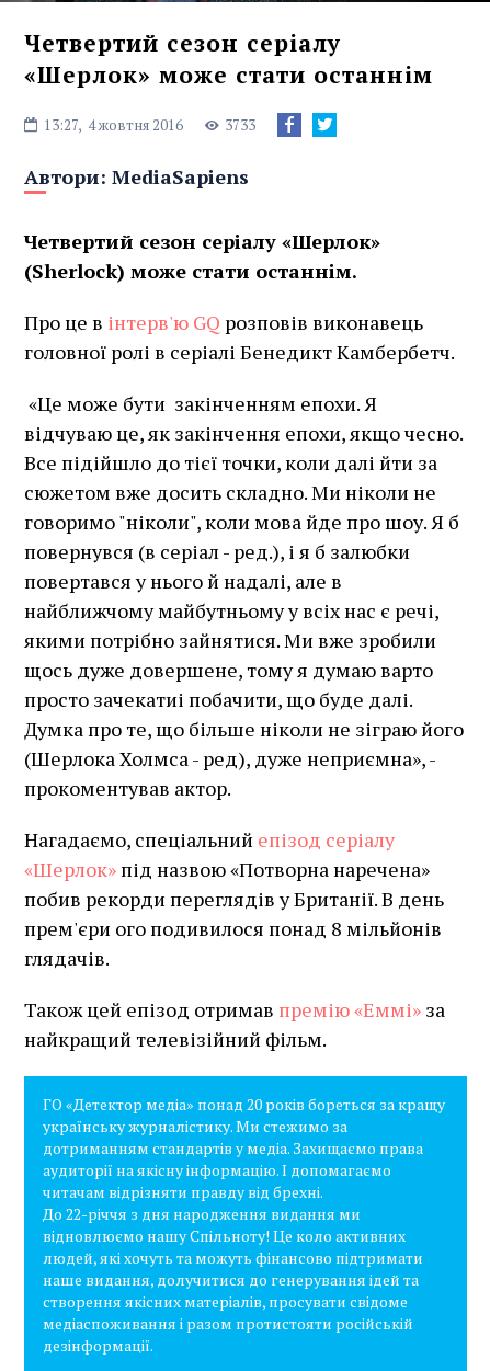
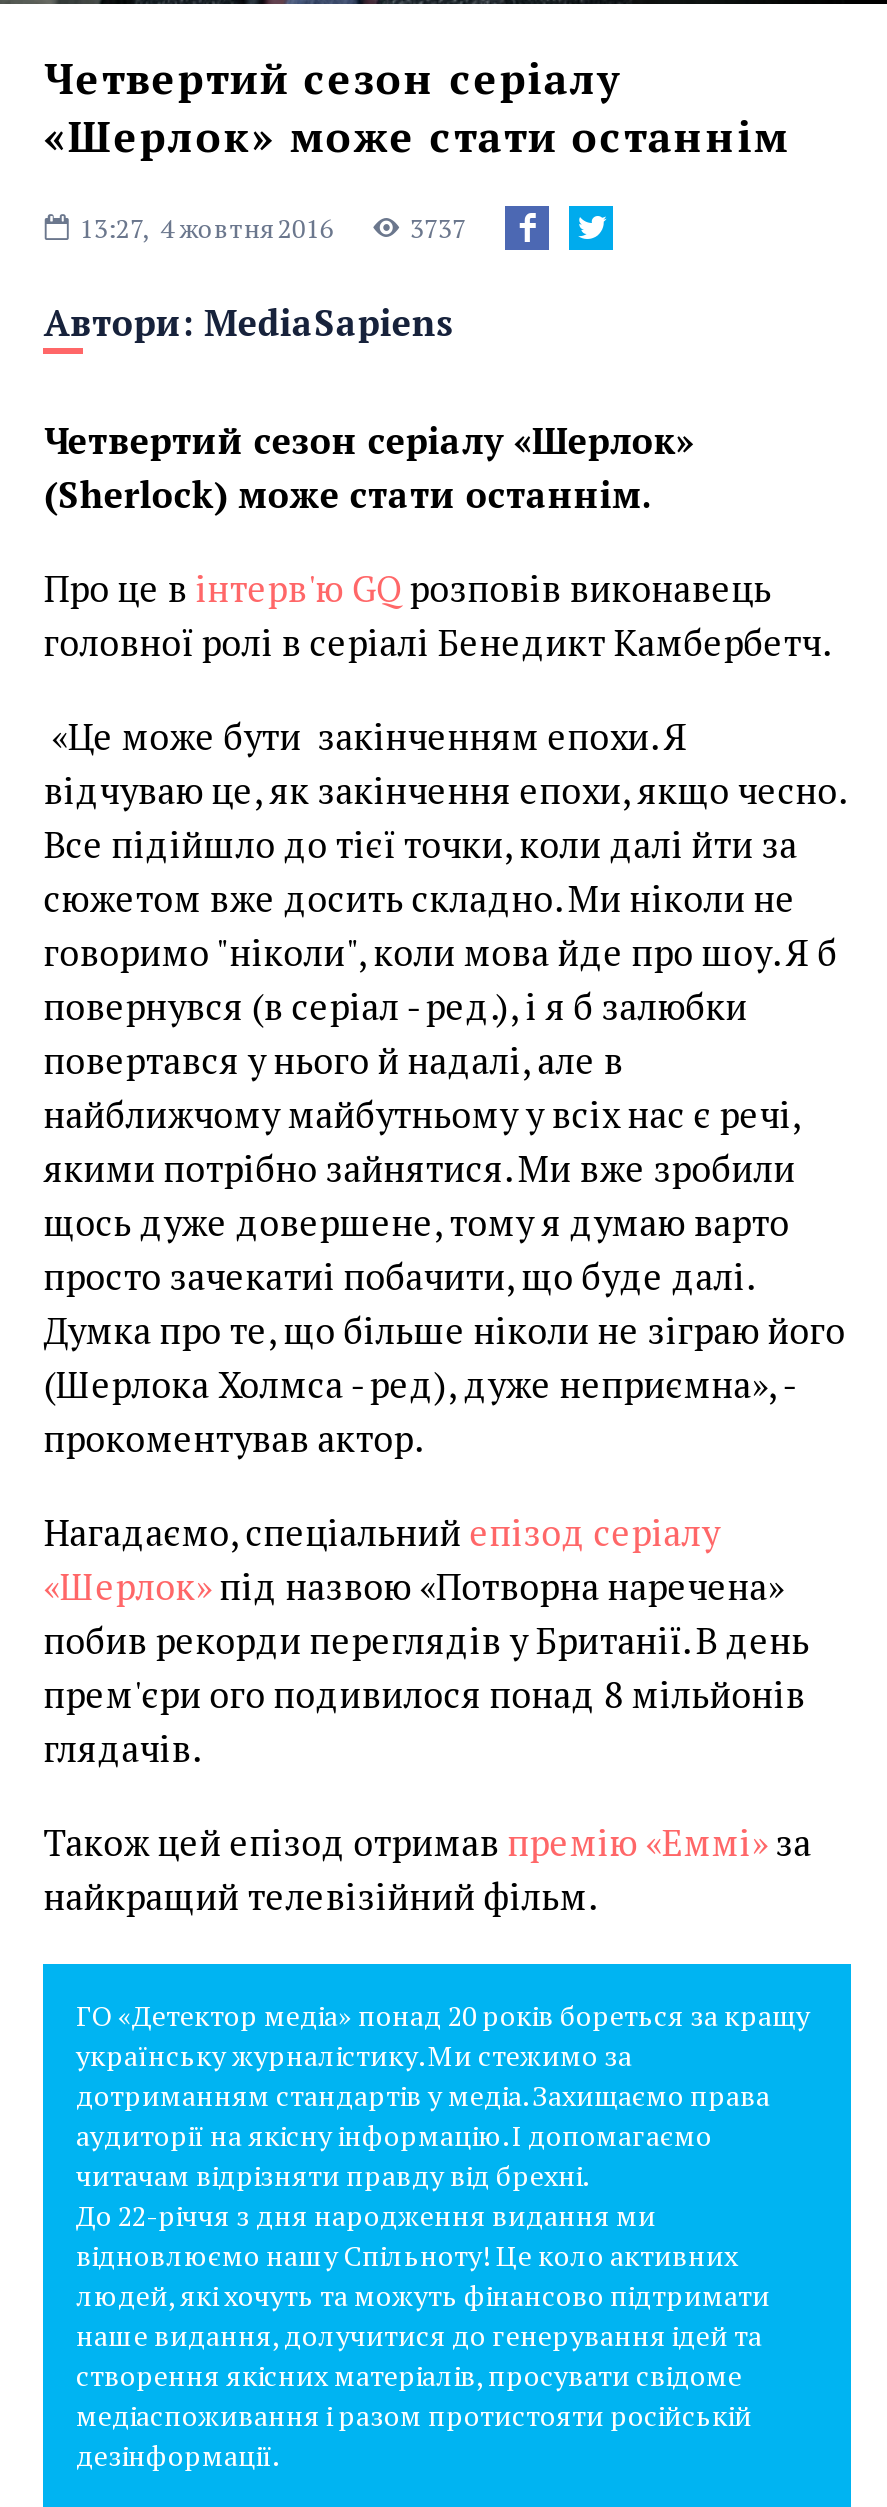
[225,115,256,134] 3733 -> [410,209,466,245] 3737

